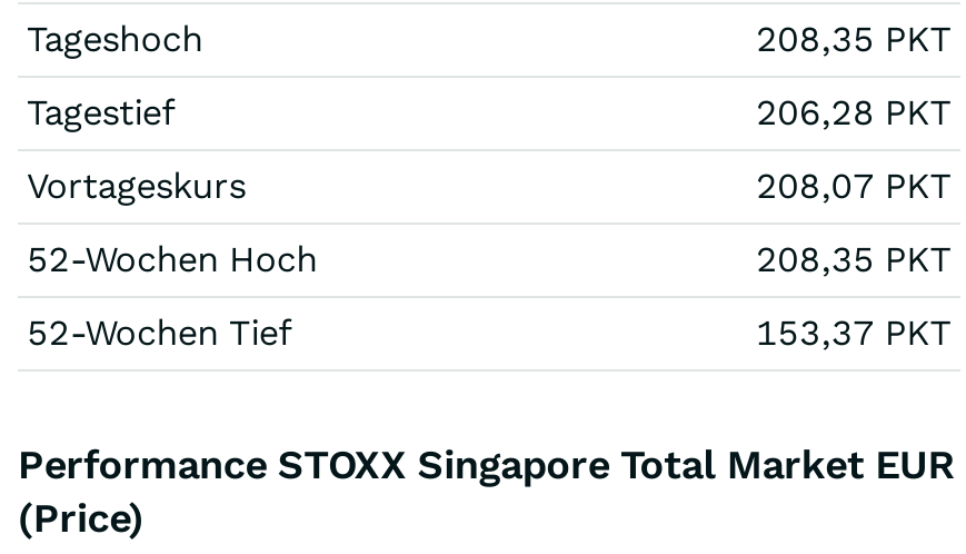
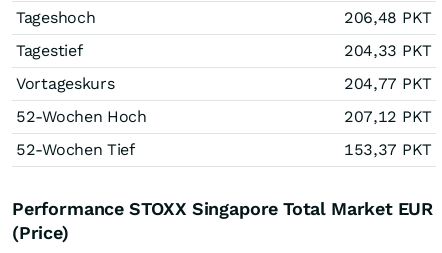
[756,18,952,60] 208,35 PKT -> [344,8,432,27] 206,48 PKT
[756,91,952,133] 206,28 PKT -> [344,41,432,60] 204,33 PKT
[756,165,952,207] 208,07 PKT -> [344,74,432,93] 204,77 PKT
[756,238,952,280] 208,35 PKT -> [344,107,432,126] 207,12 PKT

